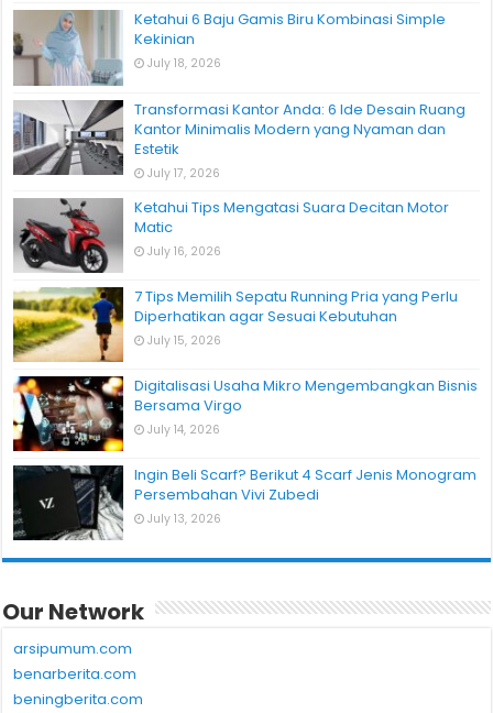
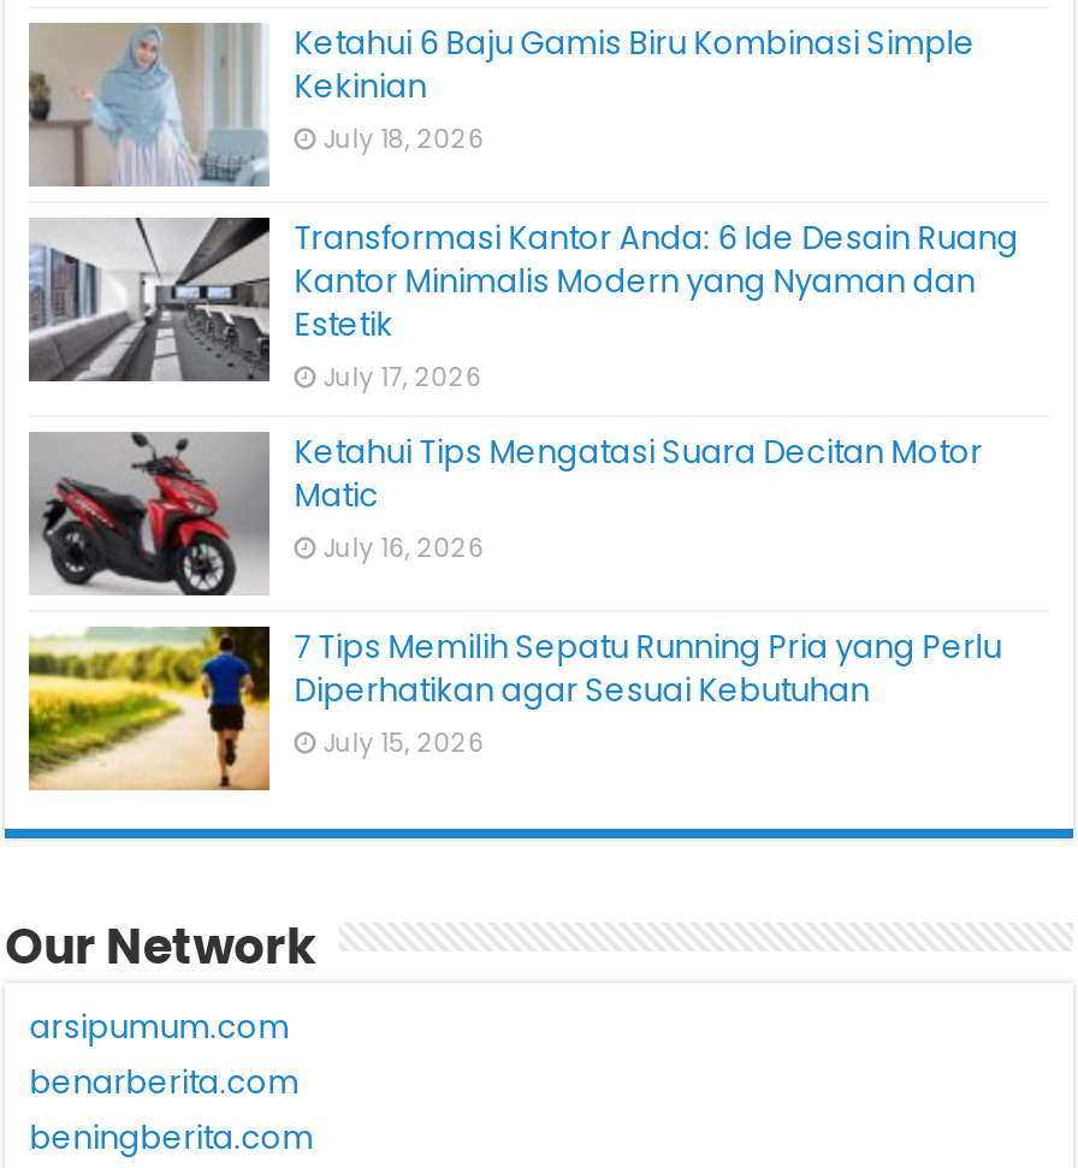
[12,375,478,527] [image] | Digitalisasi Usaha Mikro Mengembangkan Bisnis | Bersama Virgo | July 14, 2026 | Ingin Beli Scarf? Berikut 4 Scarf Jenis Monogram | Persembahan Vivi Zubedi | July 13, 2026 -> none
[12,464,124,541] [image] -> none

